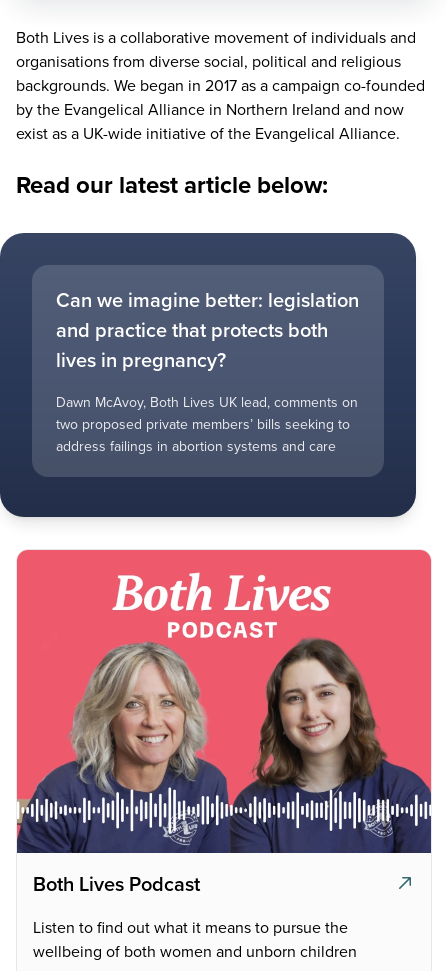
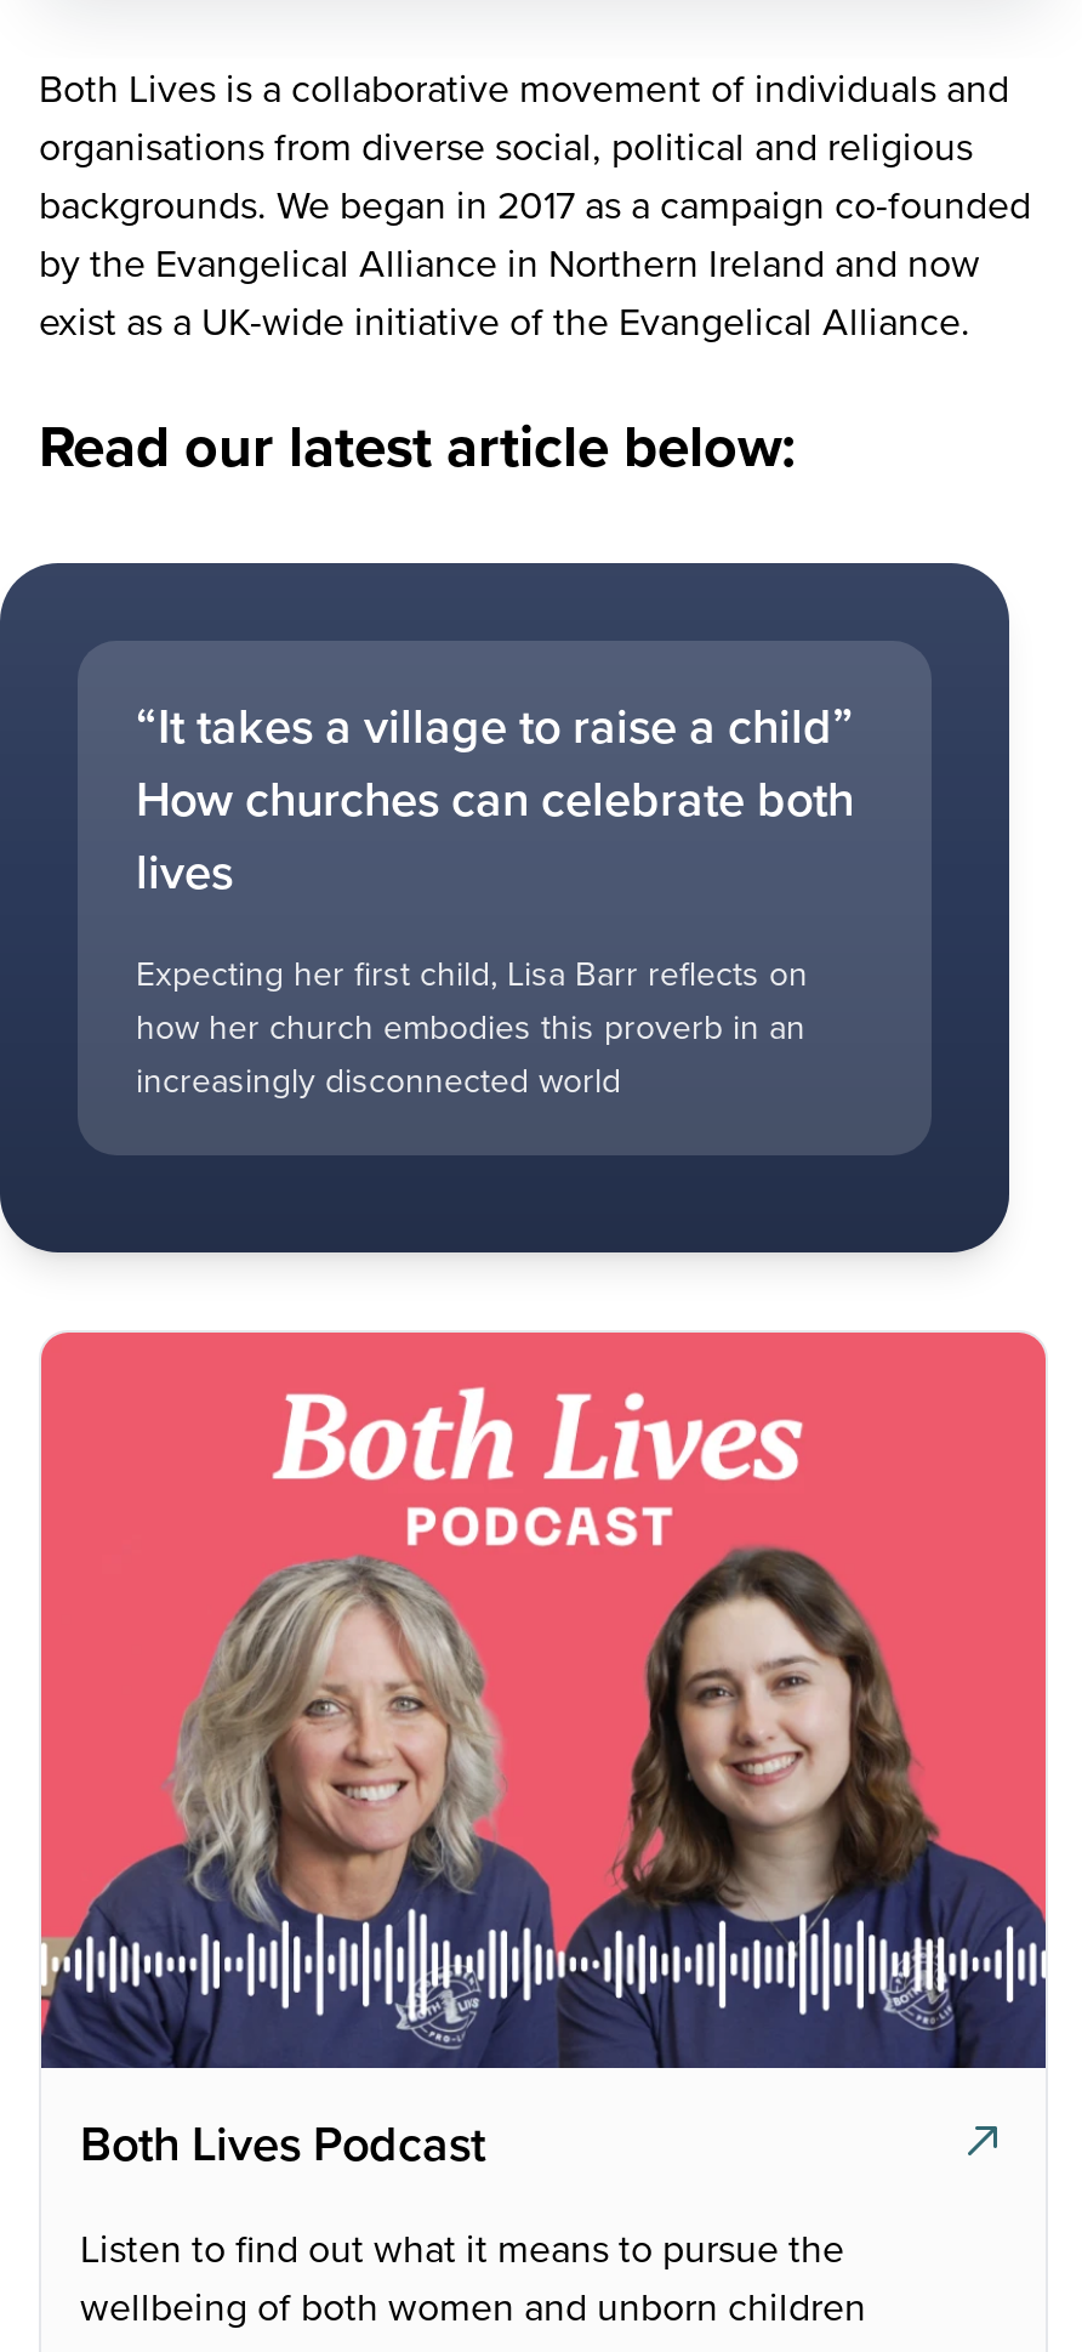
[56,285,359,374] Can we imagine better: legislation | and practice that protects both | lives in pregnancy? -> [136,690,854,906] “It takes a village to raise a child” | How churches can celebrate both | lives
[56,392,358,456] Dawn McAvoy, Both Lives UK lead, comments on | two proposed private members’ bills seeking to | address failings in abortion systems and care -> [136,950,808,1105] Expecting her first child, Lisa Barr reflects on | how her church embodies this proverb in an | increasingly disconnected world

